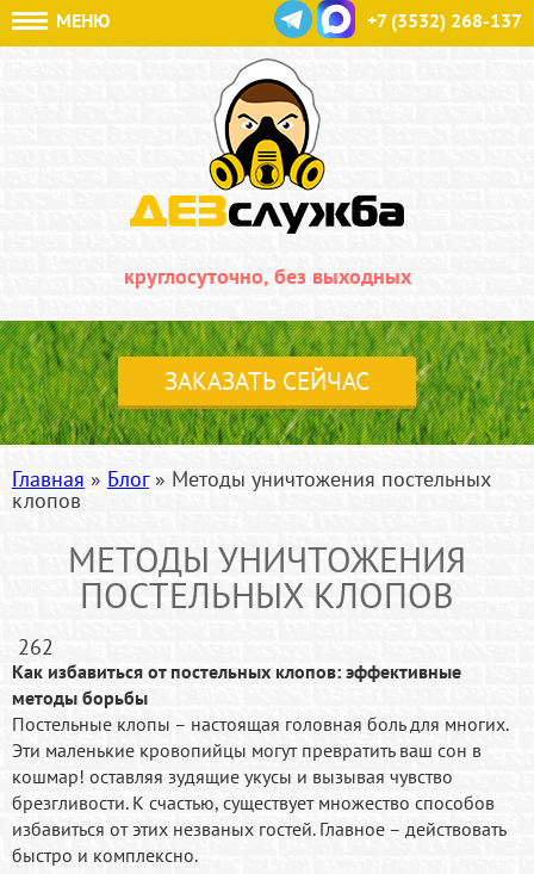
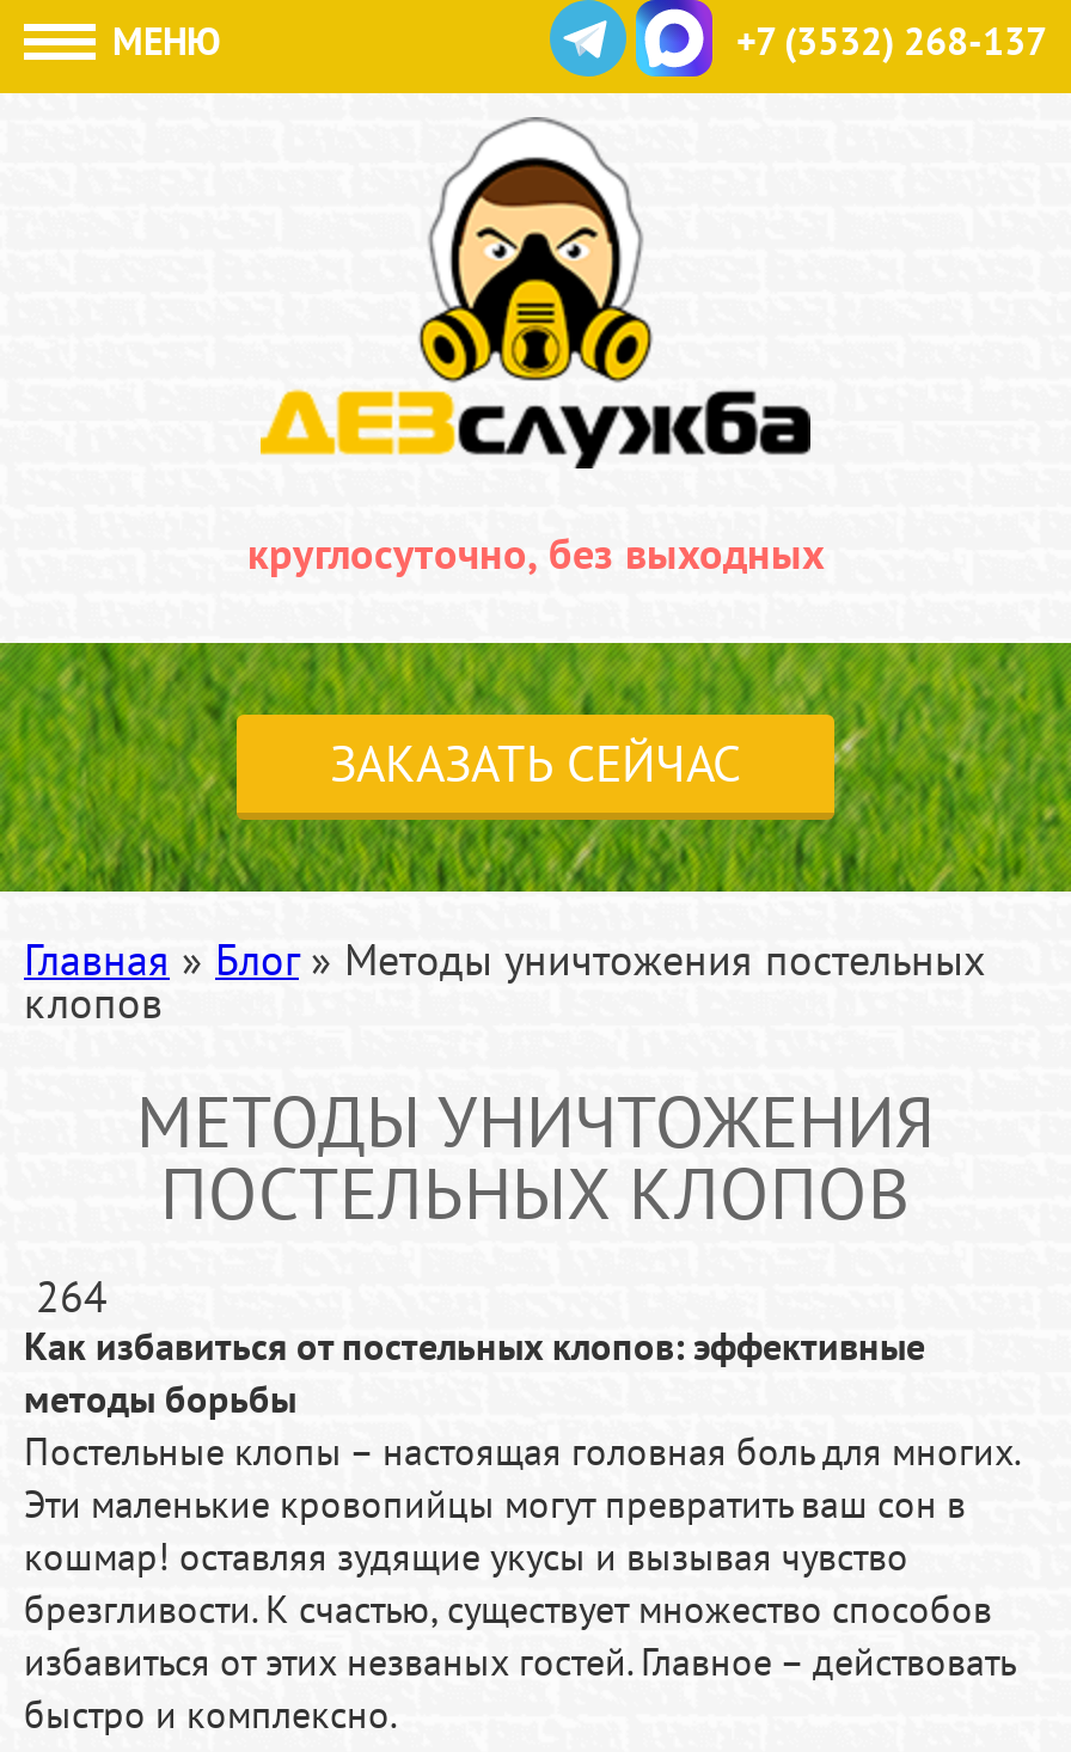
[18,633,54,661] 262 -> [36,1269,108,1324] 264

